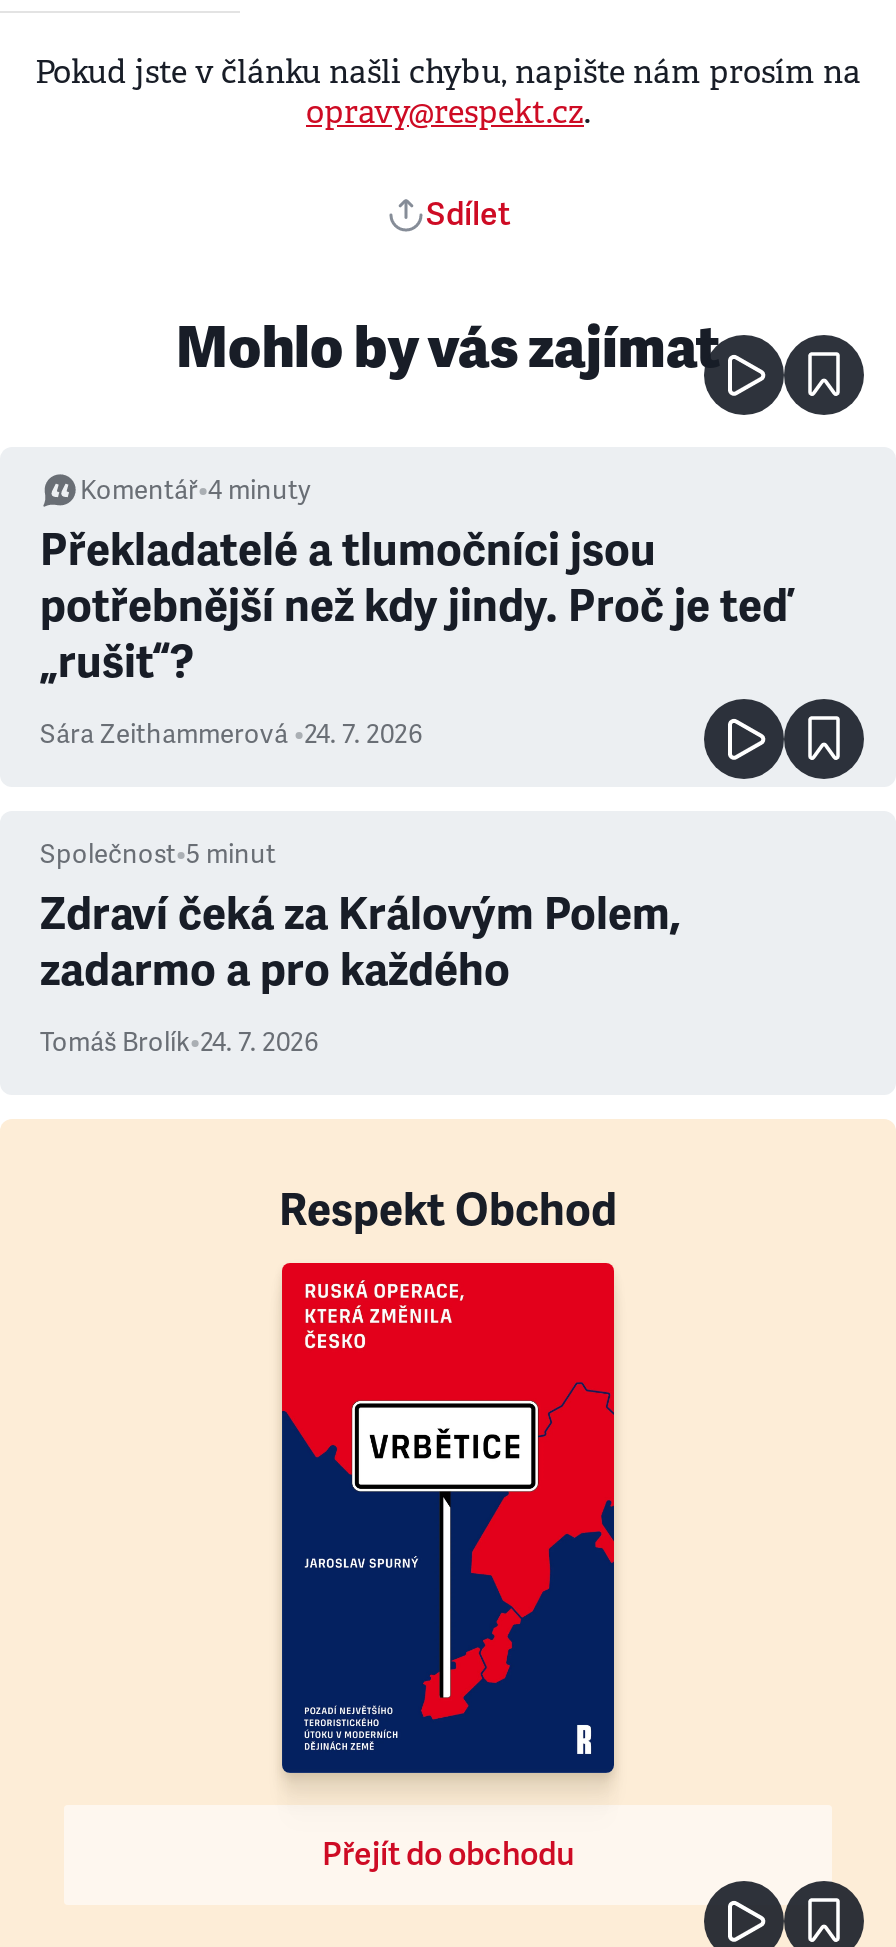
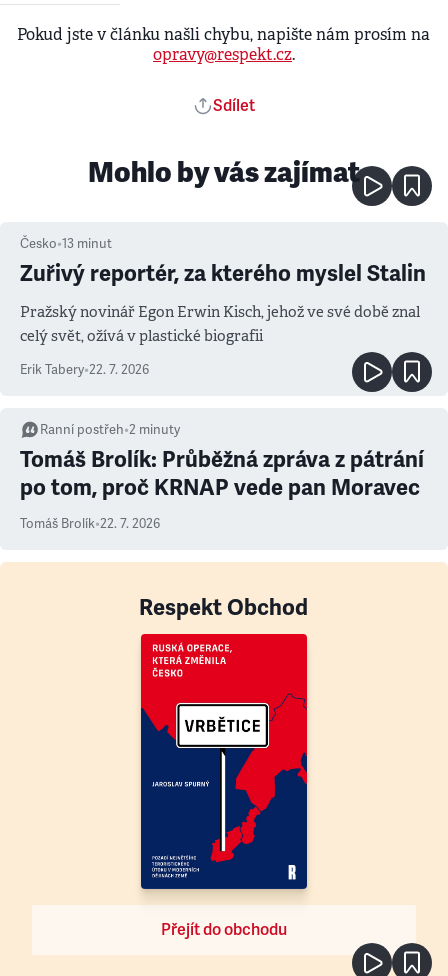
[40,475,792,751] Komentář•4 minuty | Překladatelé a tlumočníci jsou | potřebnější než kdy jindy. Proč je teď | „rušit“? | Sára Zeithammerová •24. 7. 2026 -> [20,236,426,378] Česko•13 minut | Zuřivý reportér, za kterého myslel Stalin | Pražský novinář Egon Erwin Kisch, jehož ve své době znal | celý svět, ožívá v plastické biografii | Erik Tabery •22. 7. 2026
[40,839,680,1059] Společnost•5 minut | Zdraví čeká za Královým Polem, | zadarmo a pro každého | Tomáš Brolík•24. 7. 2026 -> [20,422,424,532] Ranní postřeh•2 minuty | Tomáš Brolík: Průběžná zpráva z pátrání | po tom, proč KRNAP vede pan Moravec | Tomáš Brolík•22. 7. 2026

